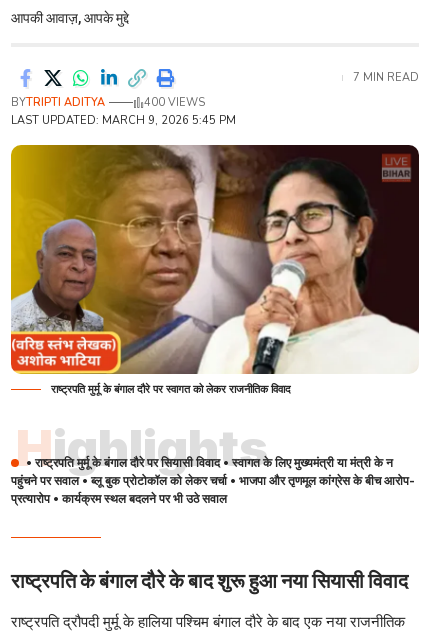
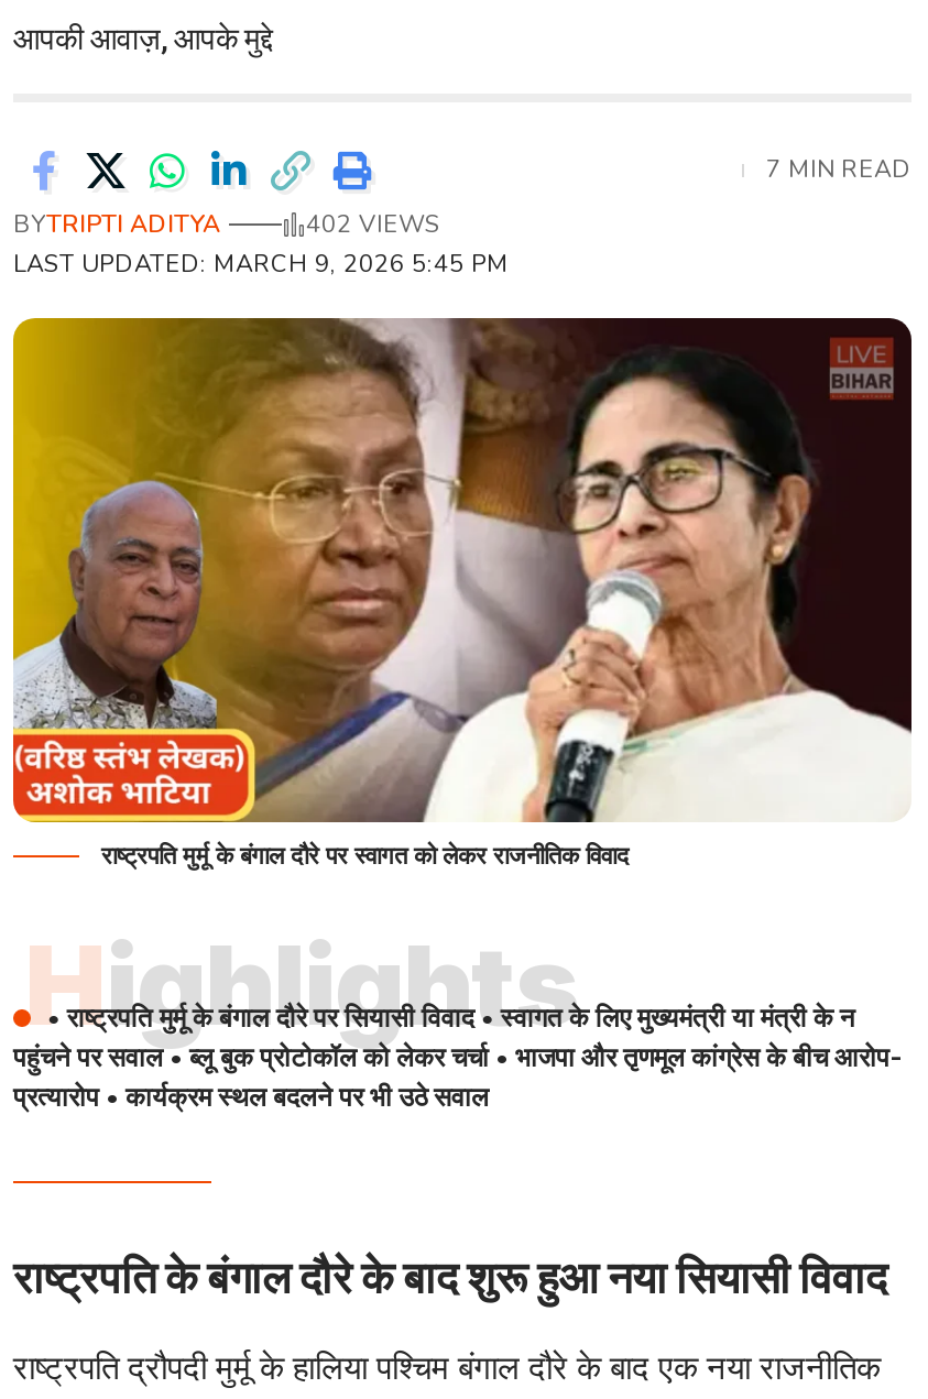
[144,95,205,110] 400 VIEWS -> [306,207,440,240] 402 VIEWS

